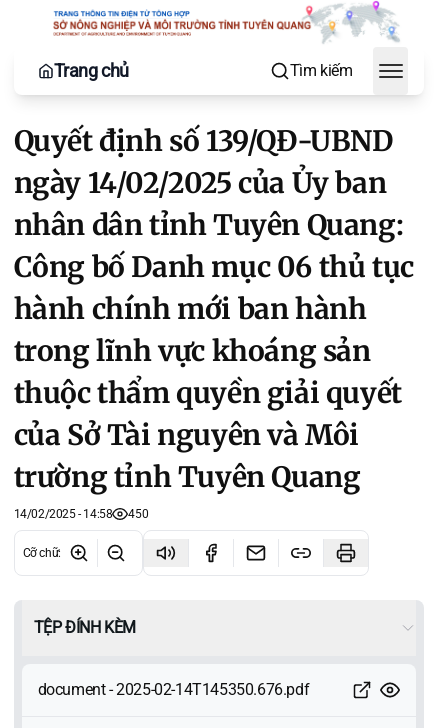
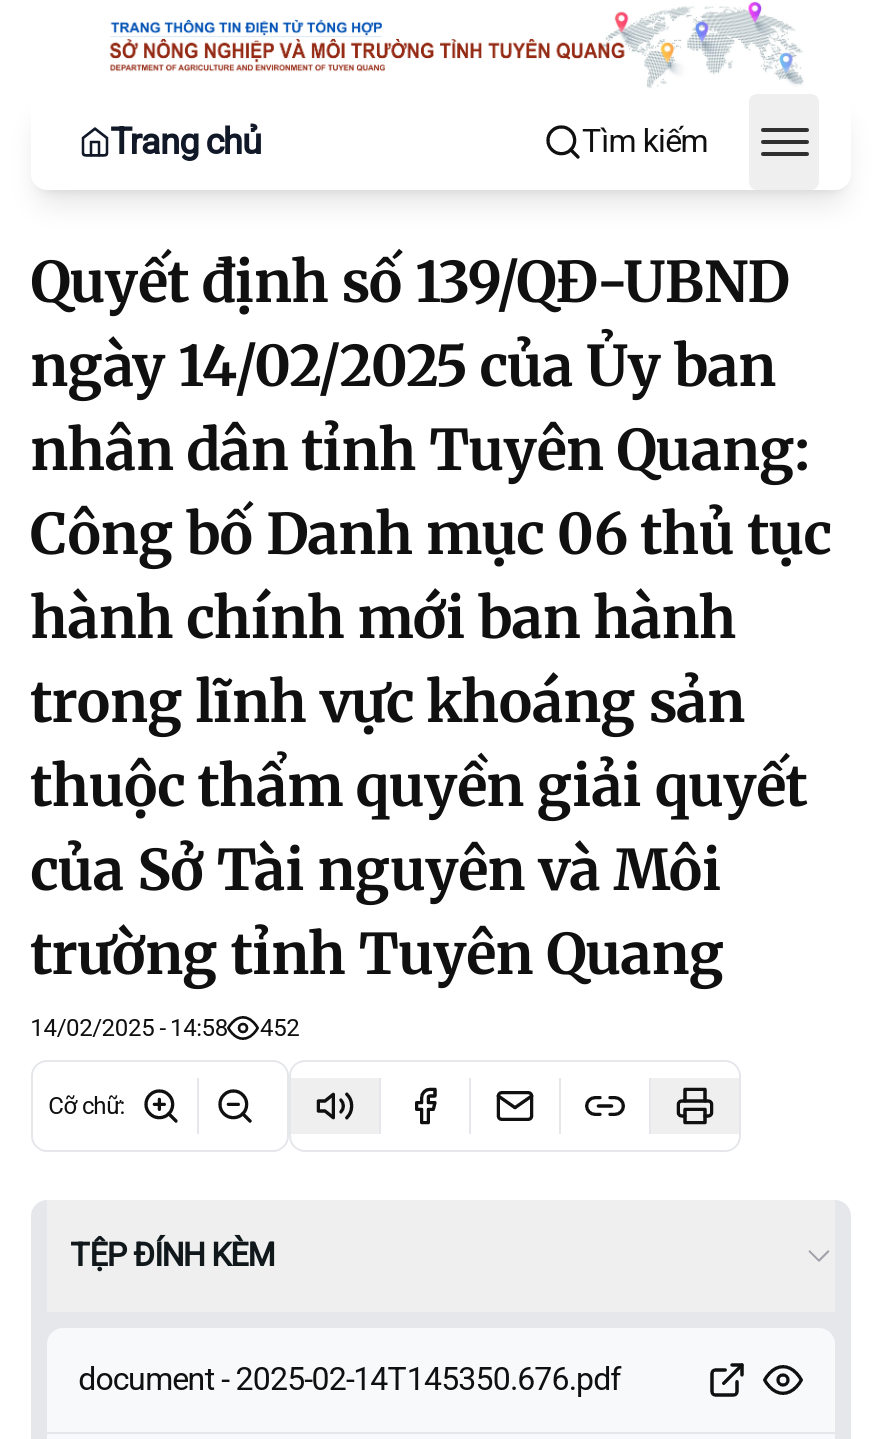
[14,507,148,521] 14/02/2025 - 14:58 450 -> [30,1014,300,1042] 14/02/2025 - 14:58 452

